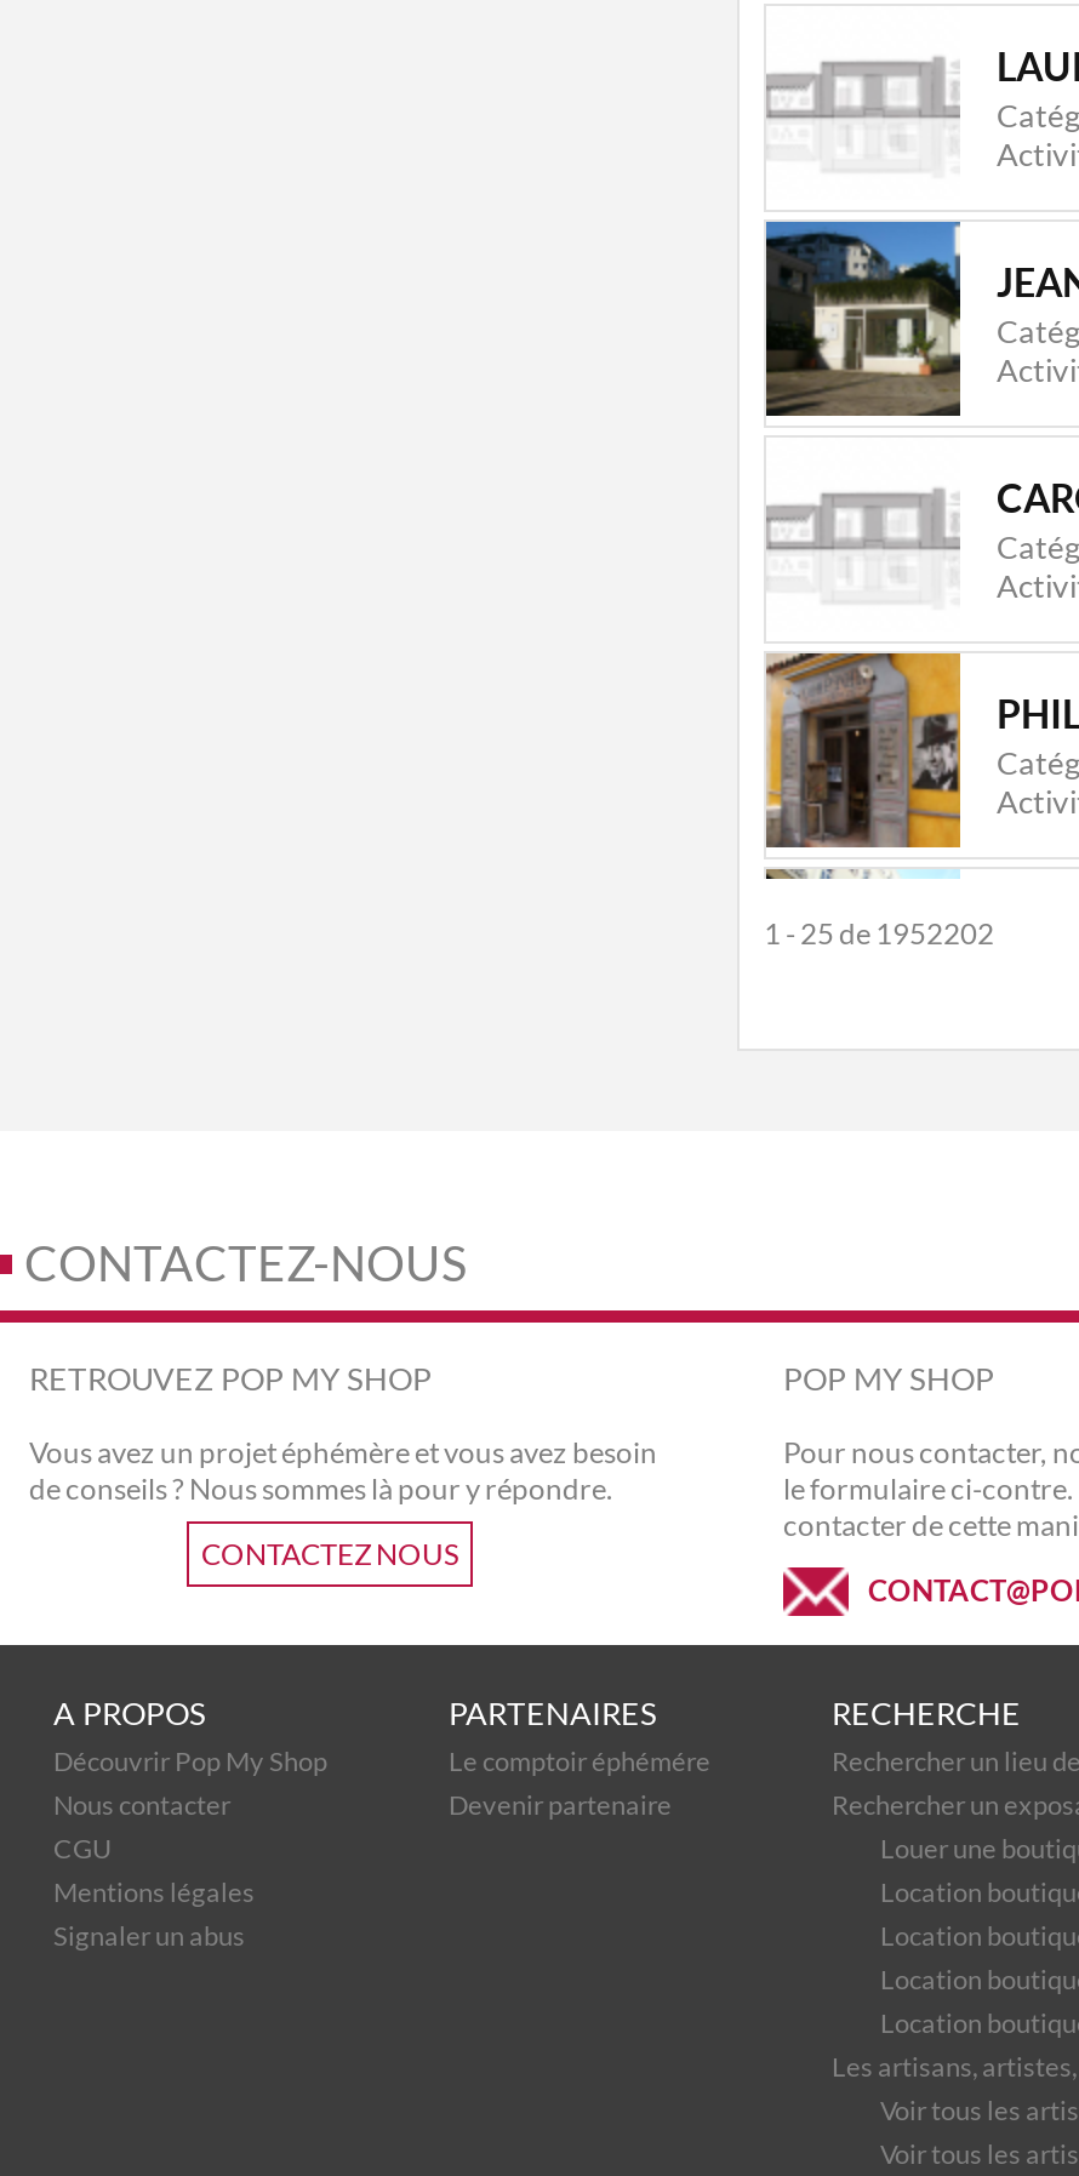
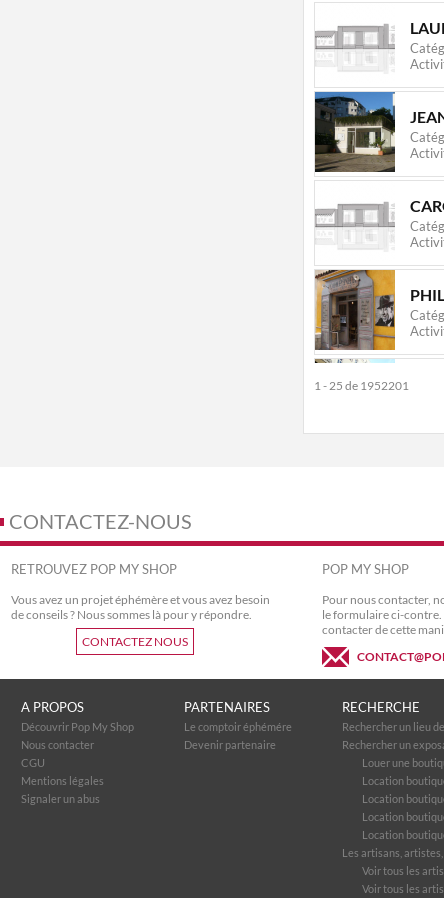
[764,915,994,952] 1 - 25 de 1952202 -> [314,378,409,393] 1 - 25 de 1952201

